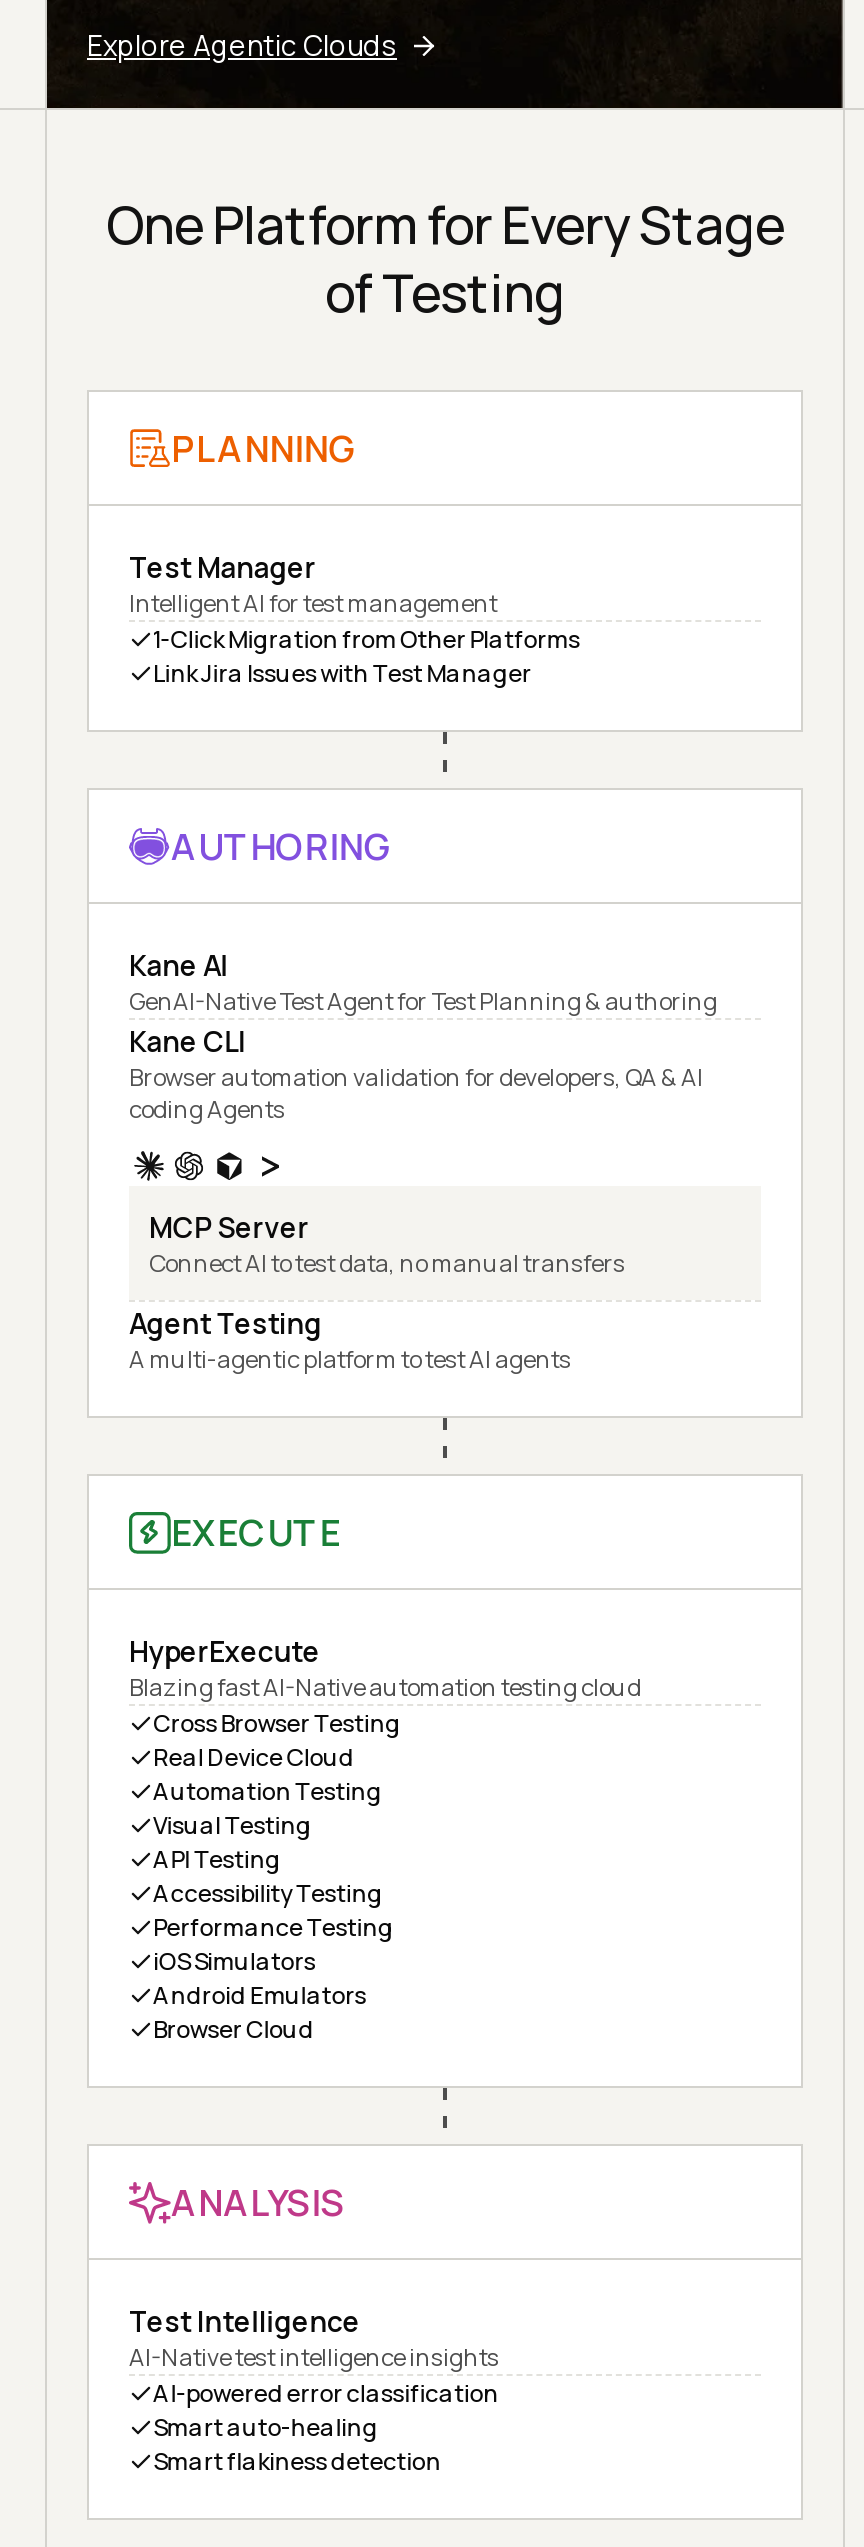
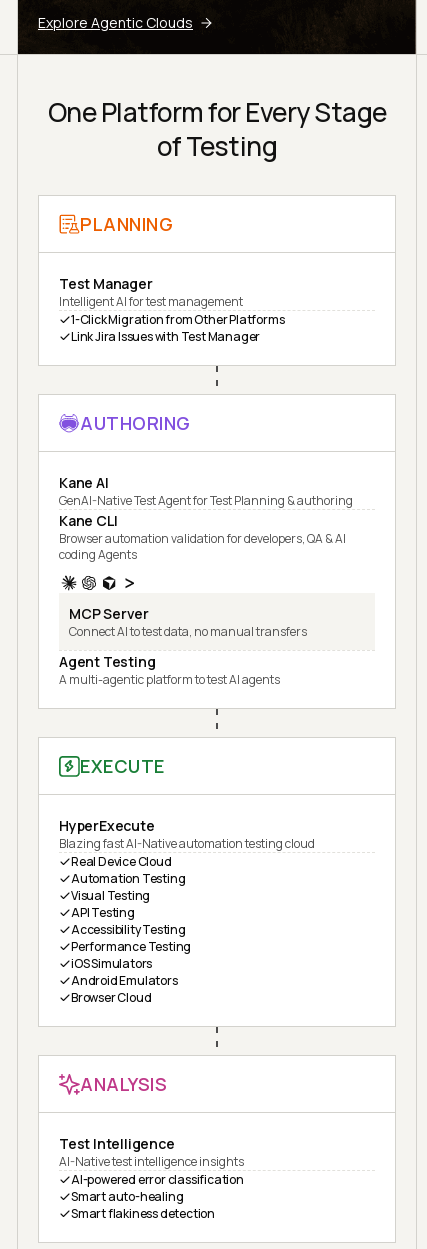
[153,1706,401,1740] Cross Browser Testing -> none

